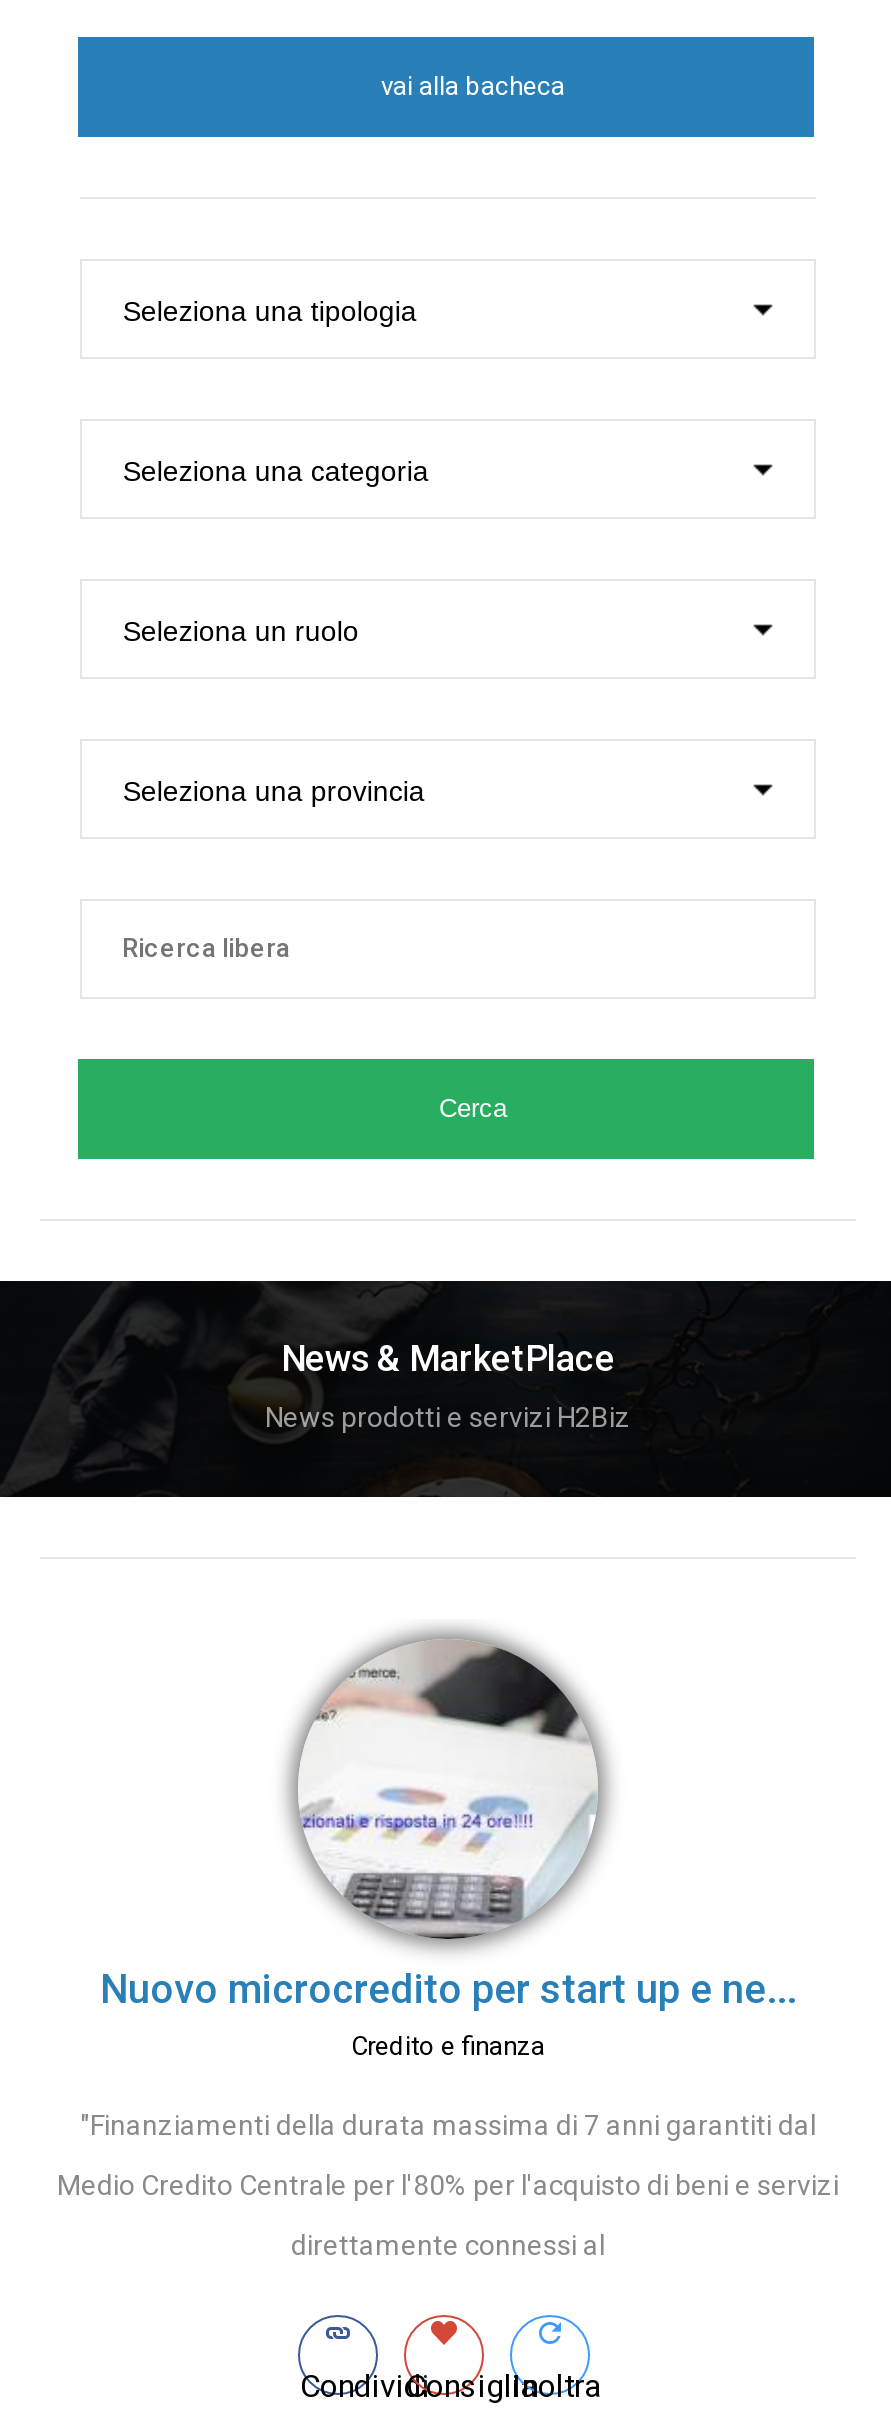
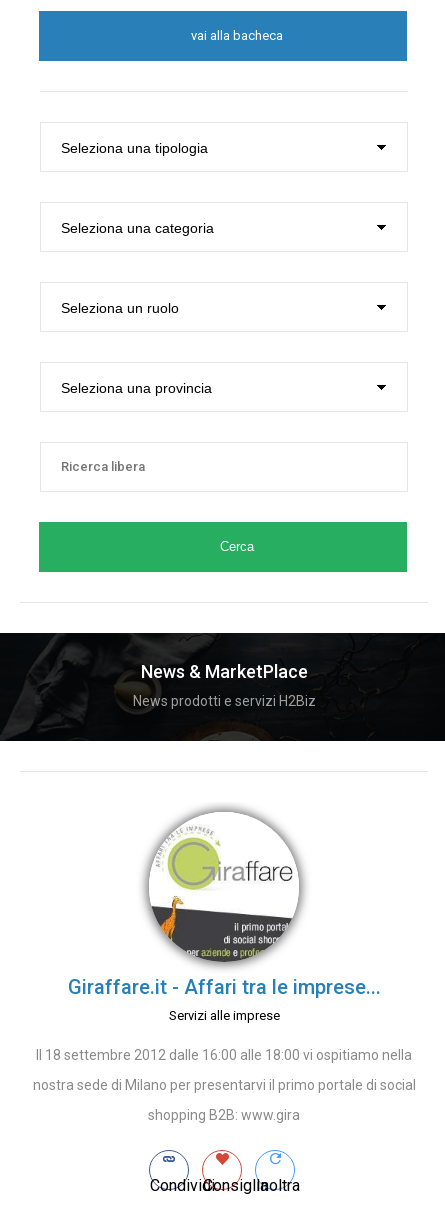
[100,1641,796,2061] [image] | Nuovo microcredito per start up e ne... | Credito e finanza -> [67,812,380,1023] [image] | Giraffare.it - Affari tra le imprese... | Servizi alle imprese
[80,2109,816,2141] "Finanziamenti della durata massima di 7 anni garantiti dal -> [36,1047,412,1063] Il 18 settembre 2012 dalle 16:00 alle 18:00 vi ospitiamo nella
[57,2169,839,2201] Medio Credito Centrale per l'80% per l'acquisto di beni e servizi -> [32,1077,415,1093] nostra sede di Milano per presentarvi il primo portale di social
[291,2229,605,2261] direttamente connessi al -> [148,1107,300,1123] shopping B2B: www.gira

